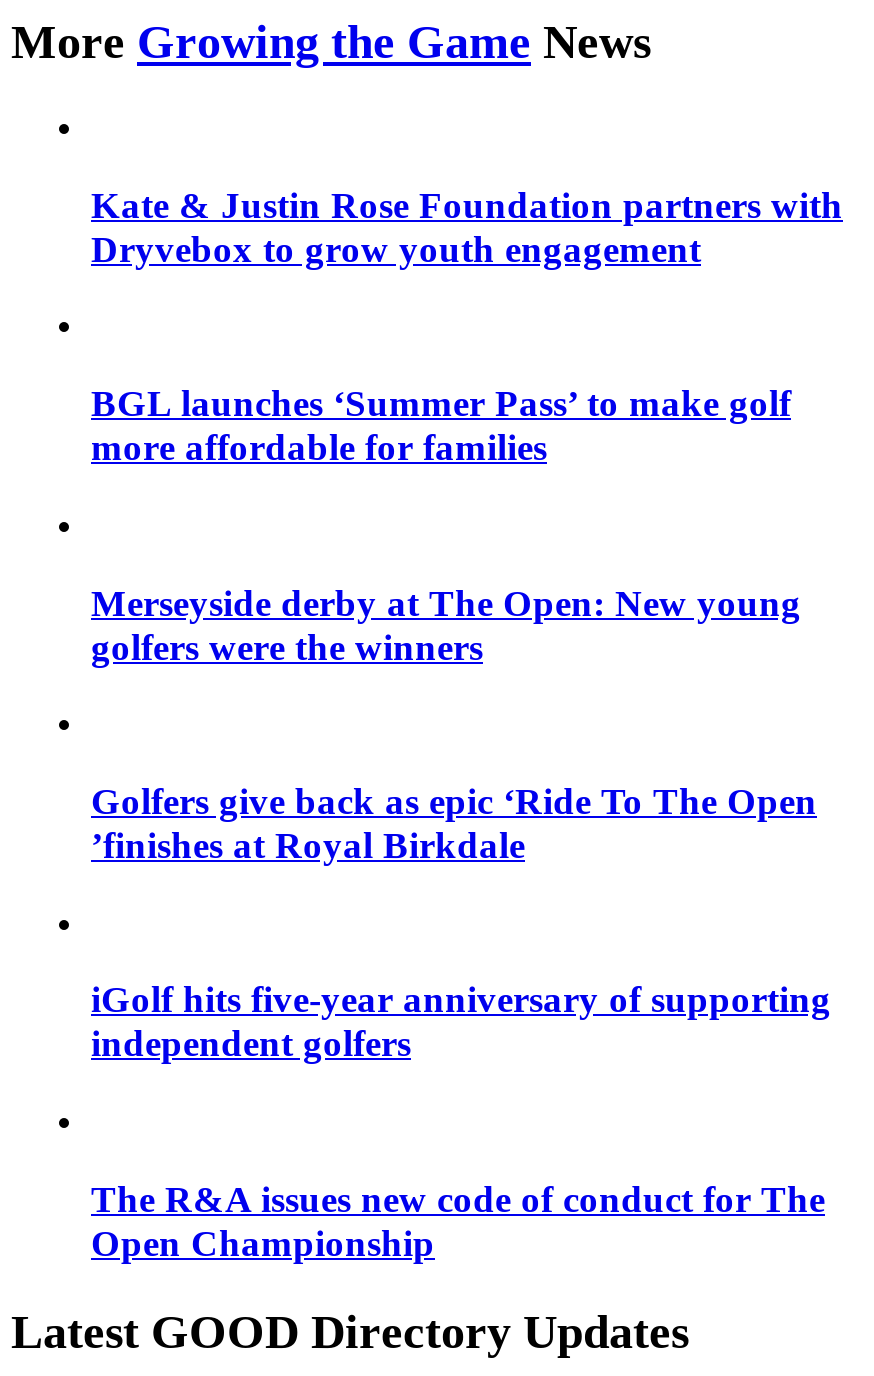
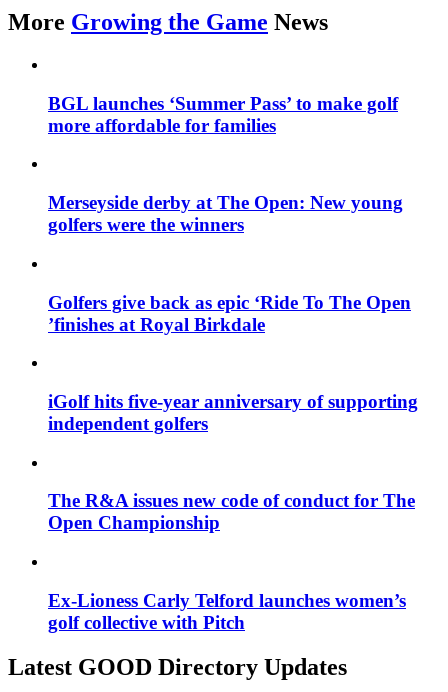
[91,183,843,269] Kate & Justin Rose Foundation partners with | Dryvebox to grow youth engagement -> none
moved [91,382,831,1264] -> [48,93,418,533]: BGL launches ‘Summer Pass’ to make golf | more affordable for families | Merseyside derby at The Open: New young | ... | The R&A issues new code of conduct for The | Open Championship
none -> [48,590,406,633] Ex-Lioness Carly Telford launches women’s | golf collective with Pitch

